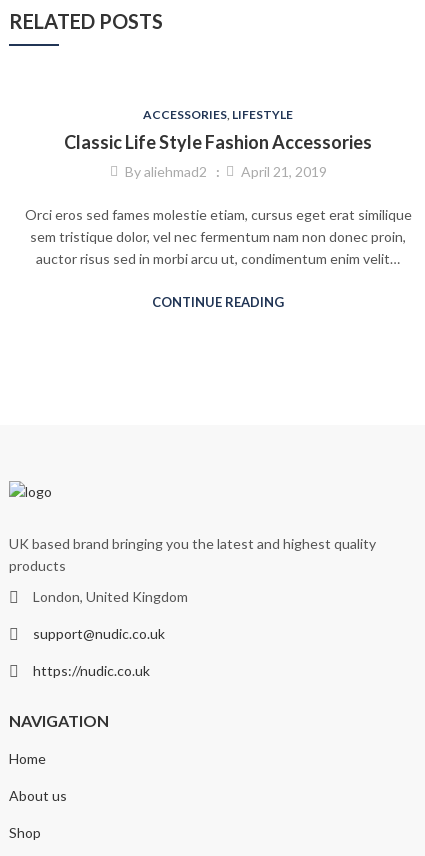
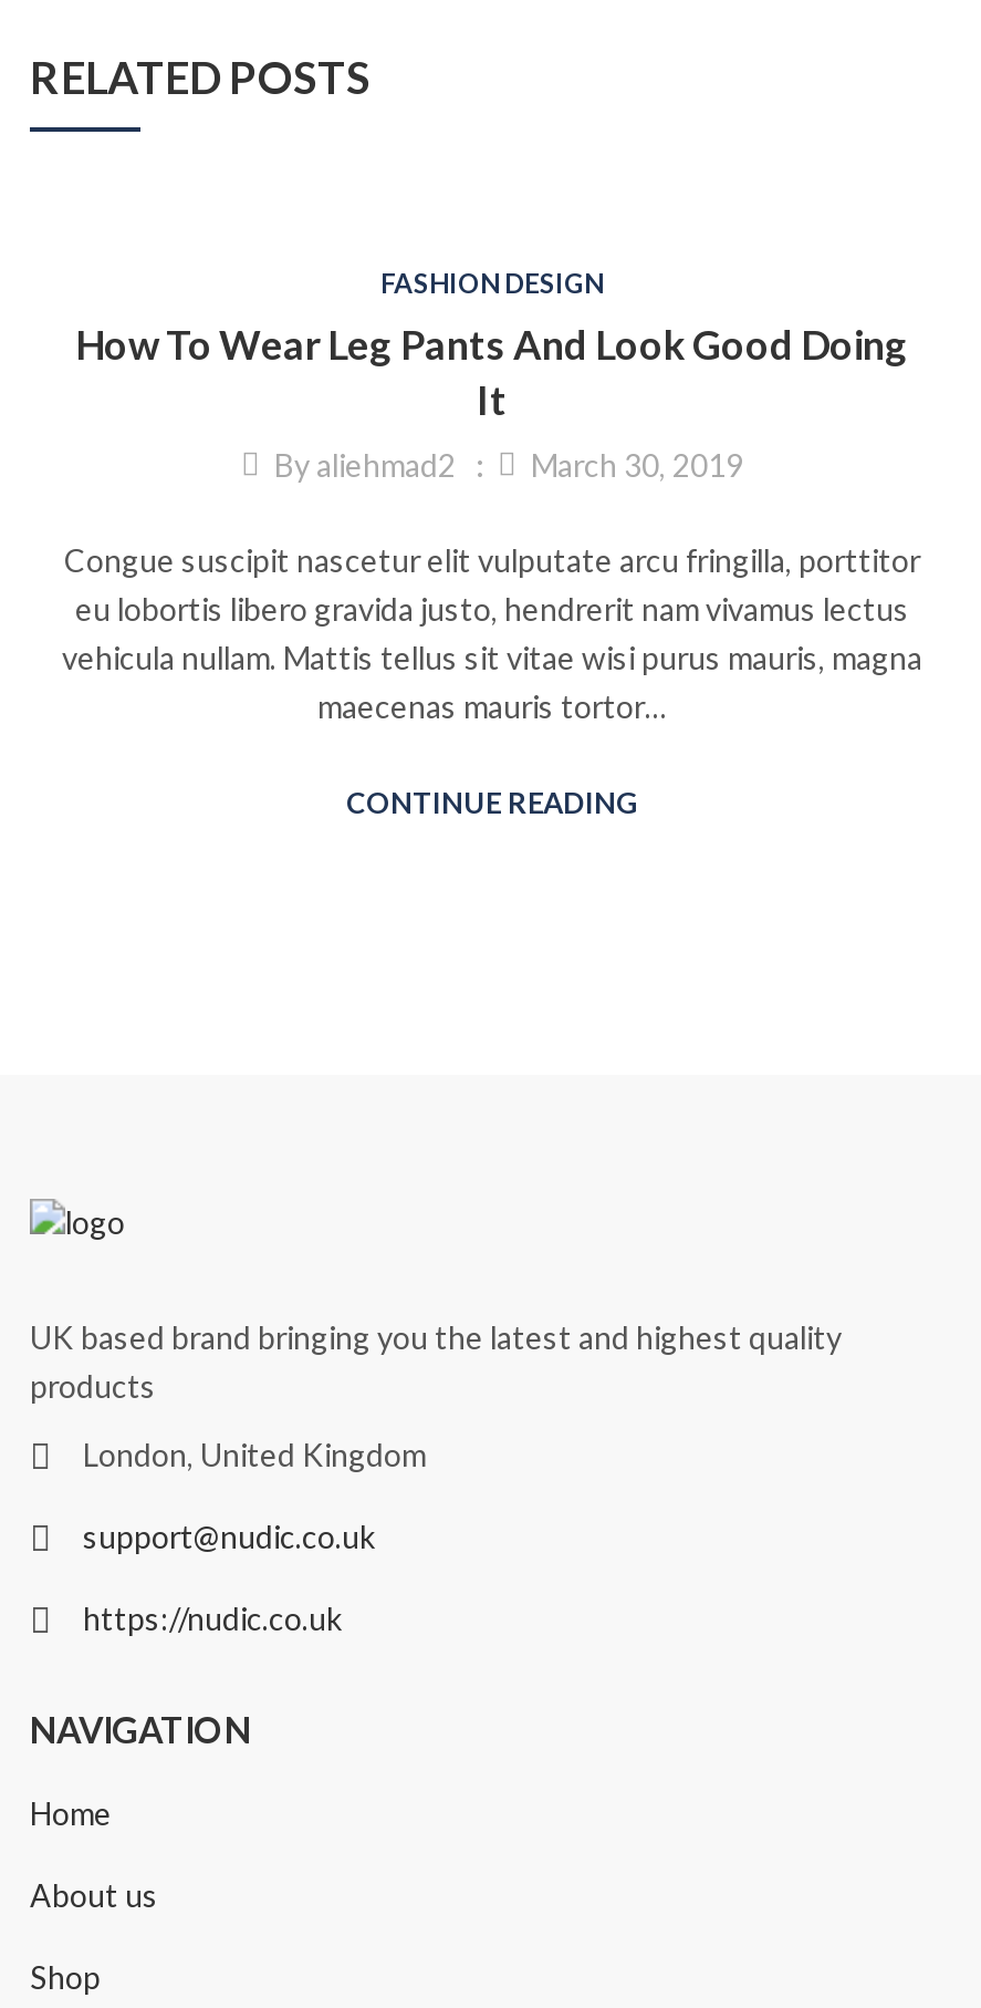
[64,106,372,152] ACCESSORIES, LIFESTYLE | Classic Life Style Fashion Accessories -> [75,266,909,423] FASHION DESIGN | How To Wear Leg Pants And Look Good Doing | It
[121,163,326,180] By aliehmad2 April 21, 2019 -> [268,447,743,484] By aliehmad2 March 30, 2019
[24,206,411,267] Orci eros sed fames molestie etiam, cursus eget erat similique | sem tristique dolor, vel nec fermentum nam non donec proin, | auctor risus sed in morbi arcu ut, condimentum enim velit… -> [62,542,922,726] Congue suscipit nascetur elit vulputate arcu fringilla, porttitor | eu lobortis libero gravida justo, hendrerit nam vivamus lectus | vehicula nullam. Mattis tellus sit vitae wisi purus mauris, magna | maecenas mauris tortor…

